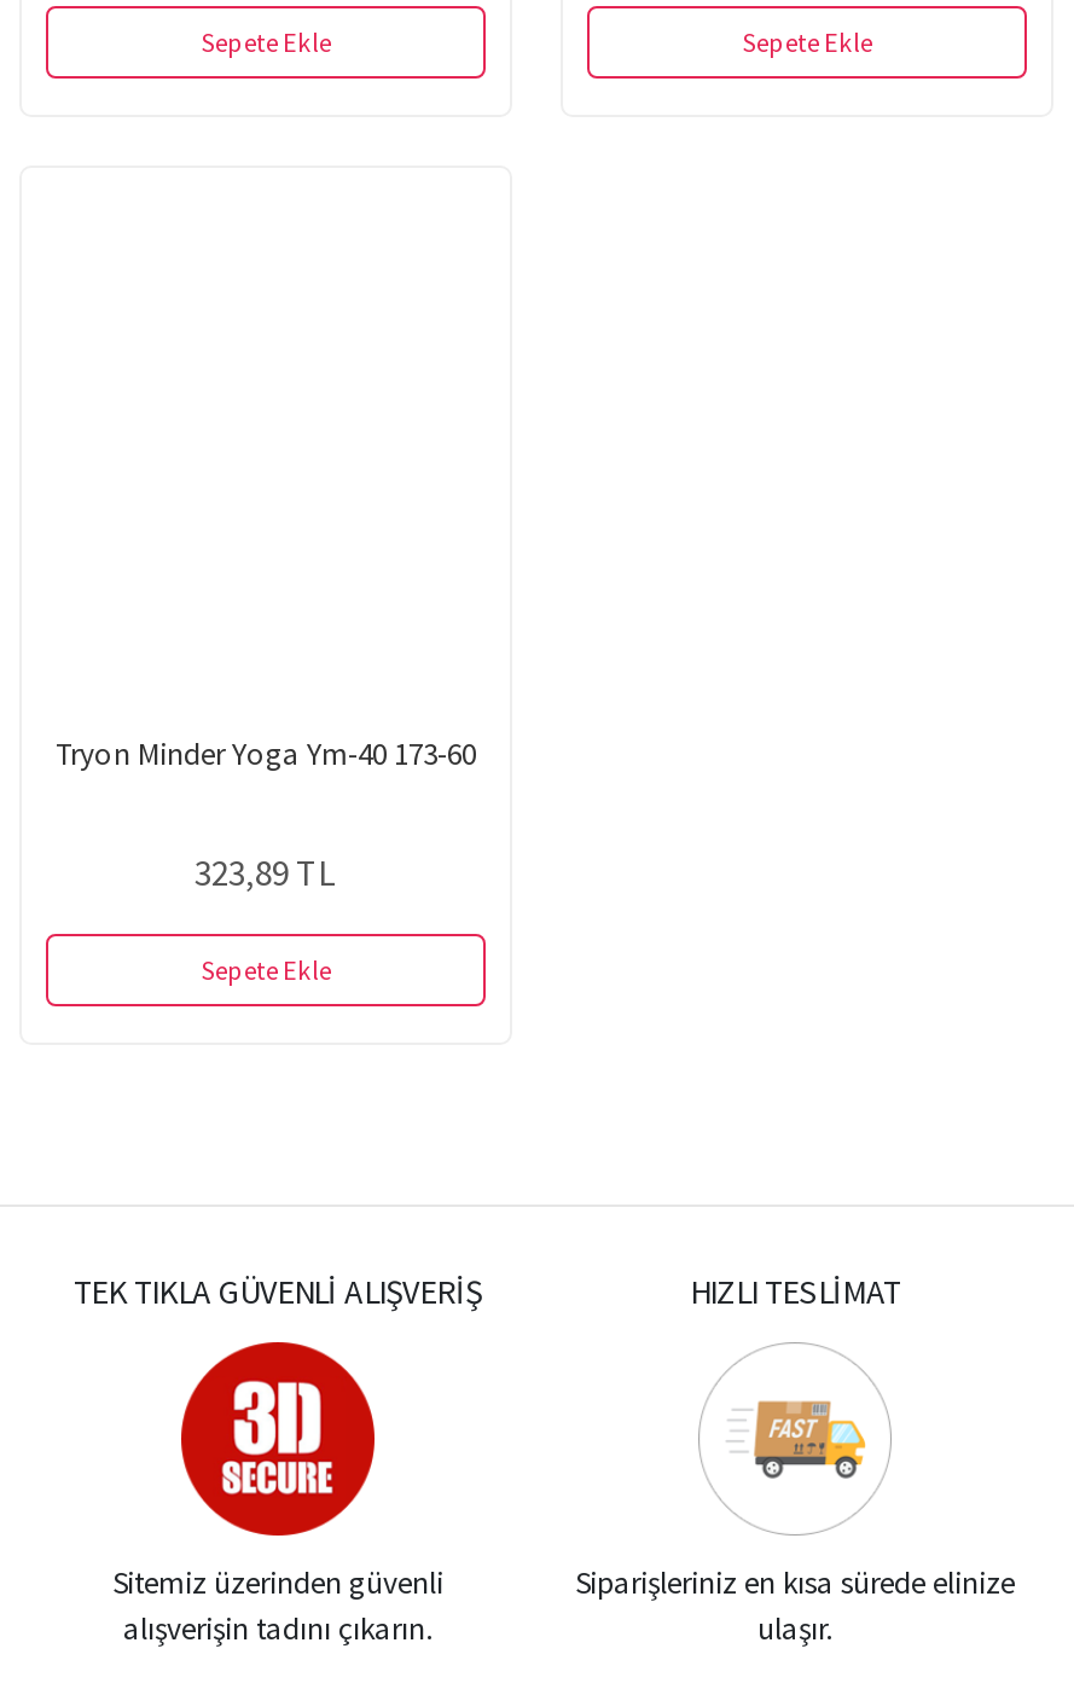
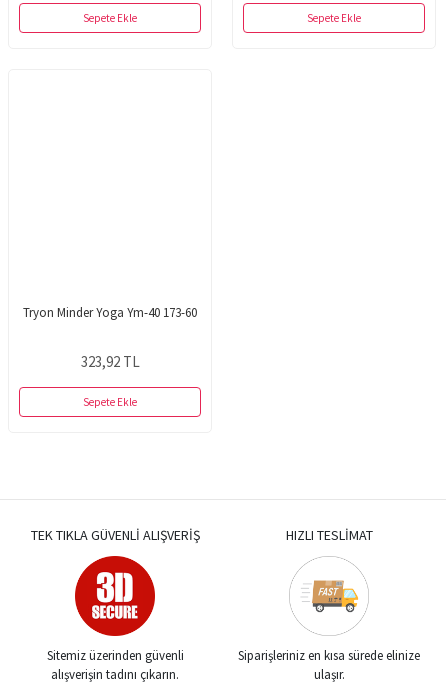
[195,849,337,895] 323,89 TL -> [80,352,139,371] 323,92 TL

